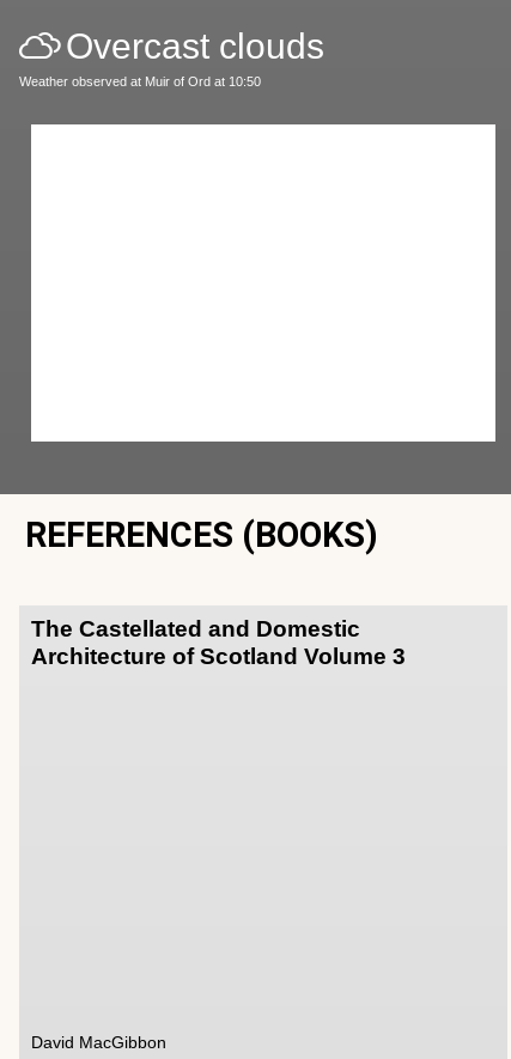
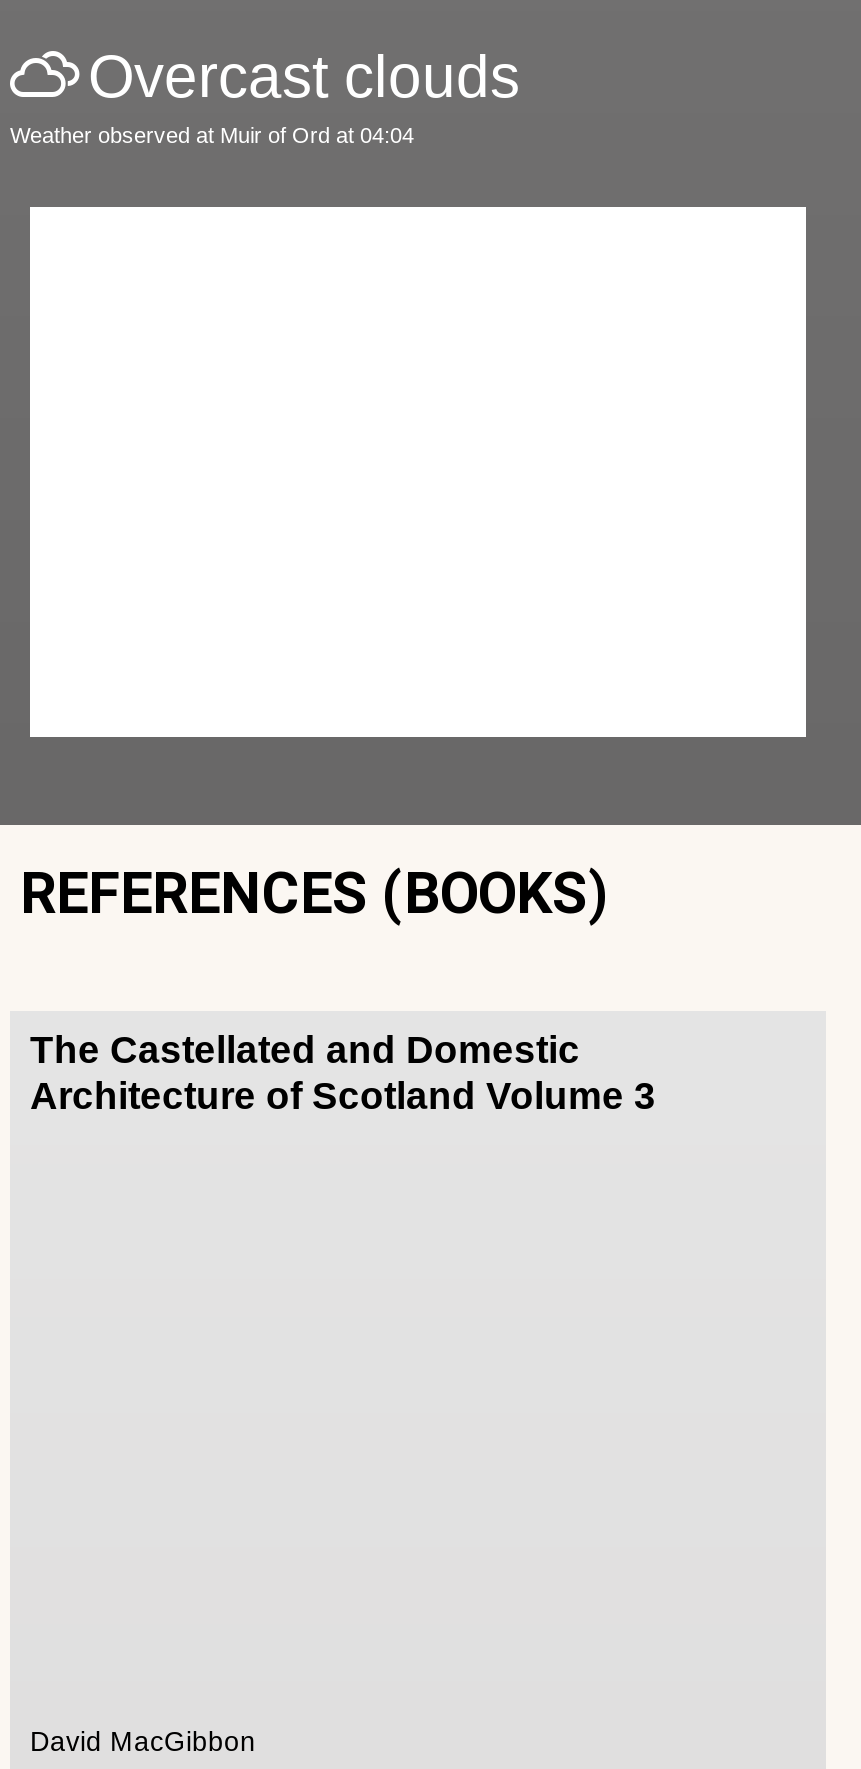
[19,74,261,88] Weather observed at Muir of Ord at 10:50 -> [10,123,414,147] Weather observed at Muir of Ord at 04:04

